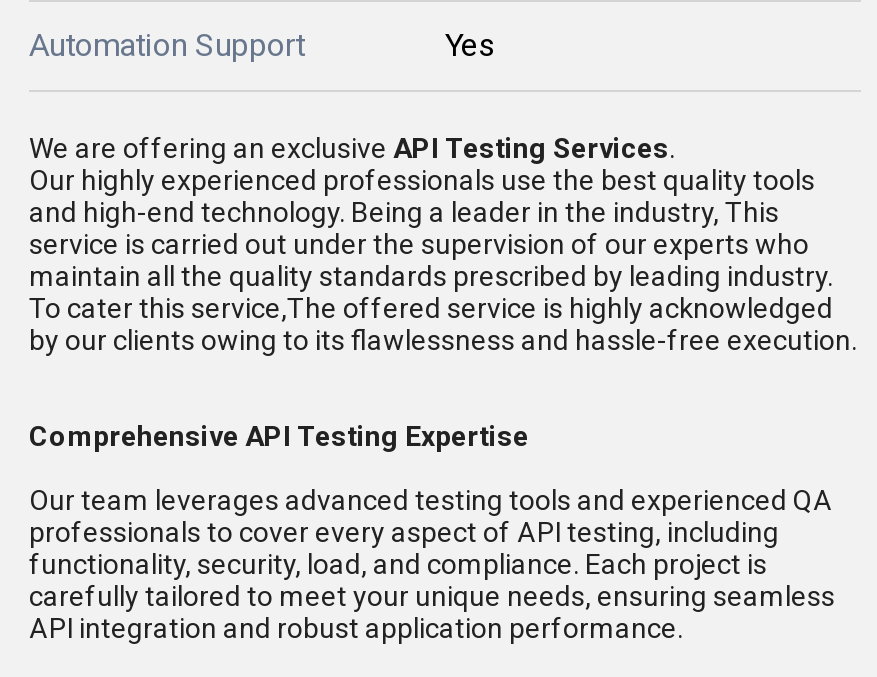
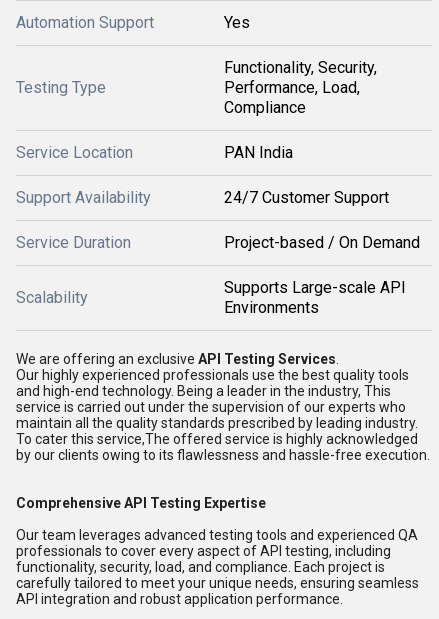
none -> [16,78,106,97] Testing Type
none -> [16,58,420,307] Functionality, Security, | Performance, Load, | Compliance | Service Location | PAN India | Support Availability | 24/7 Customer Support | Service Duration | Project-based / On Demand | Scalability
none -> [224,278,406,317] Supports Large-scale API | Environments

